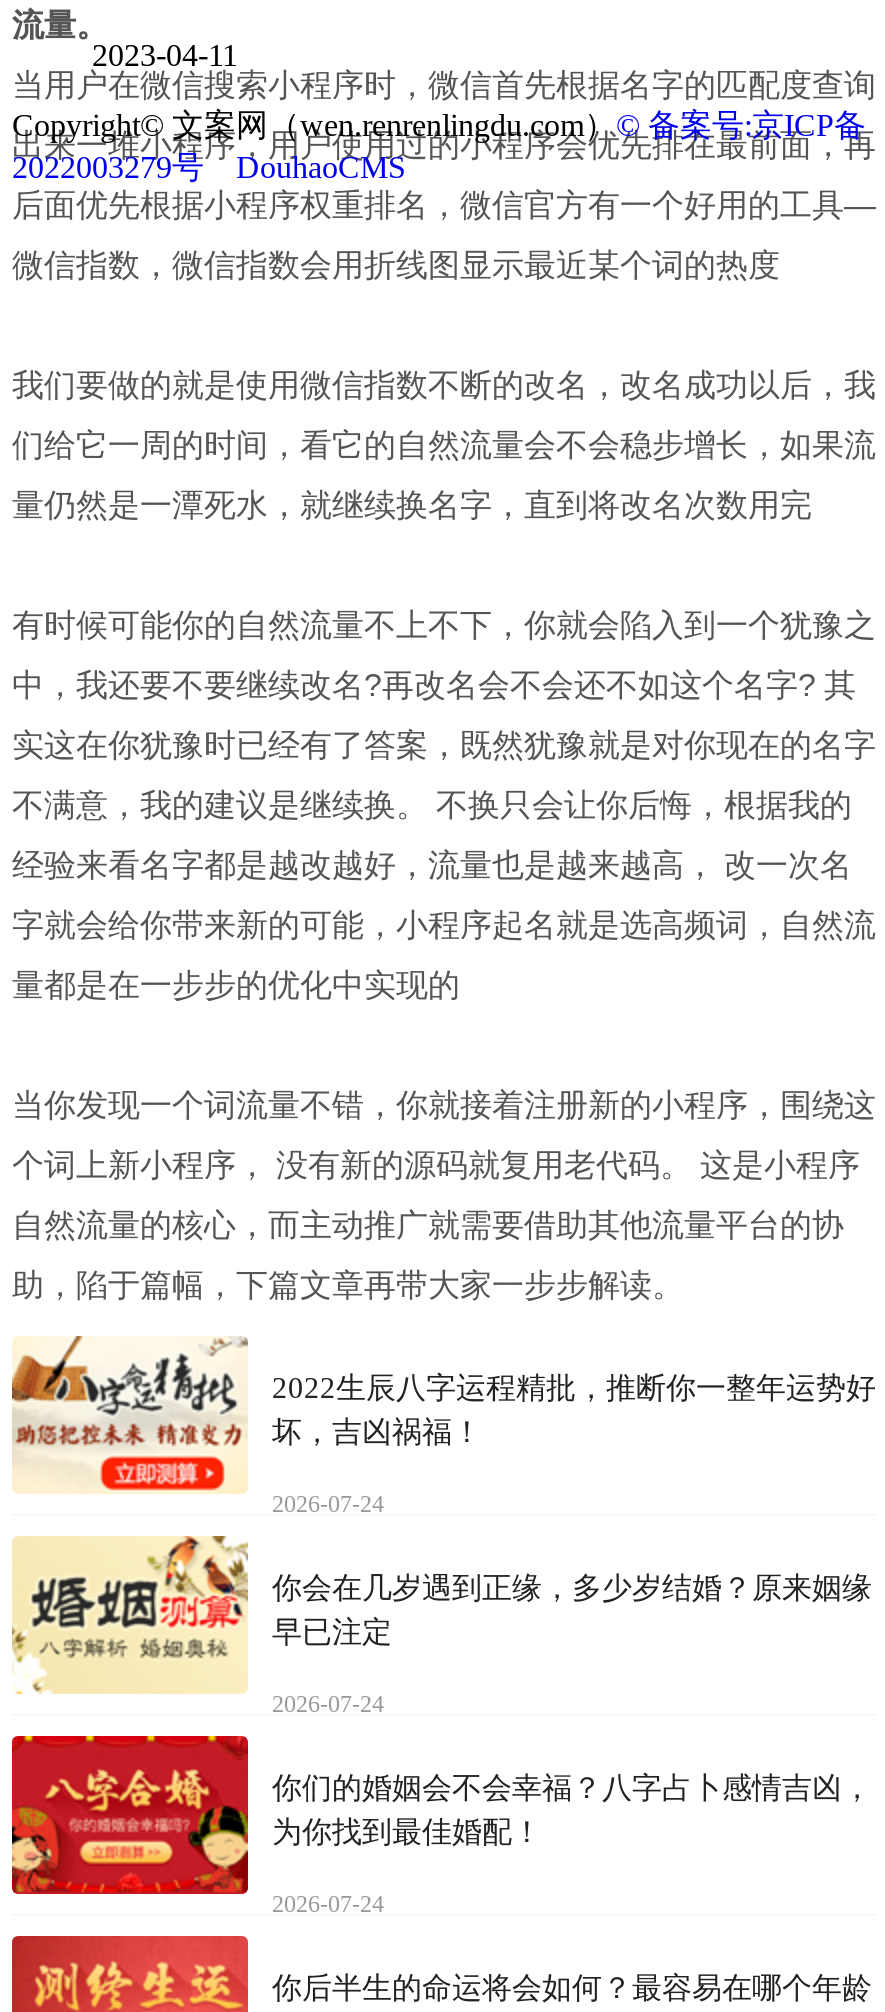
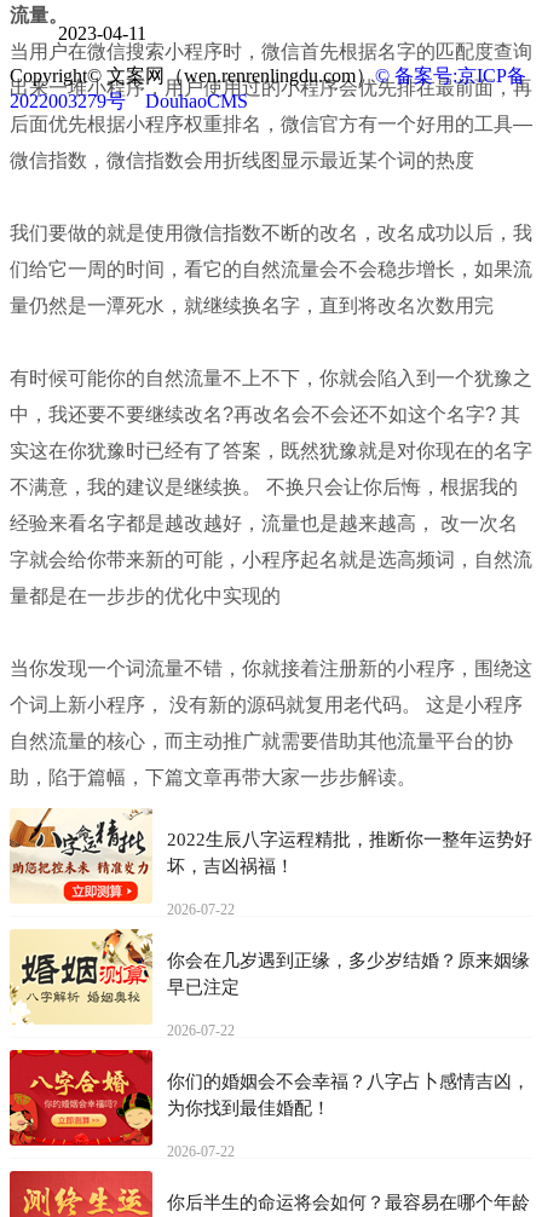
[272,1490,384,1518] 2026-07-24 -> [167,901,235,918] 2026-07-22
[272,1690,384,1718] 2026-07-24 -> [167,1022,235,1039] 2026-07-22
[272,1890,384,1918] 2026-07-24 -> [167,1143,235,1160] 2026-07-22

